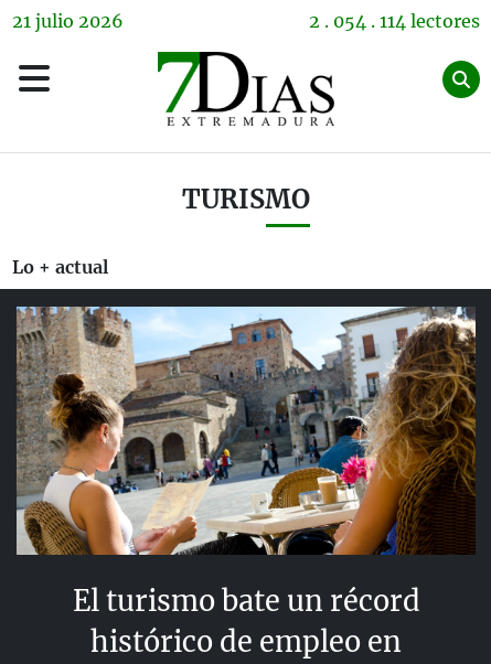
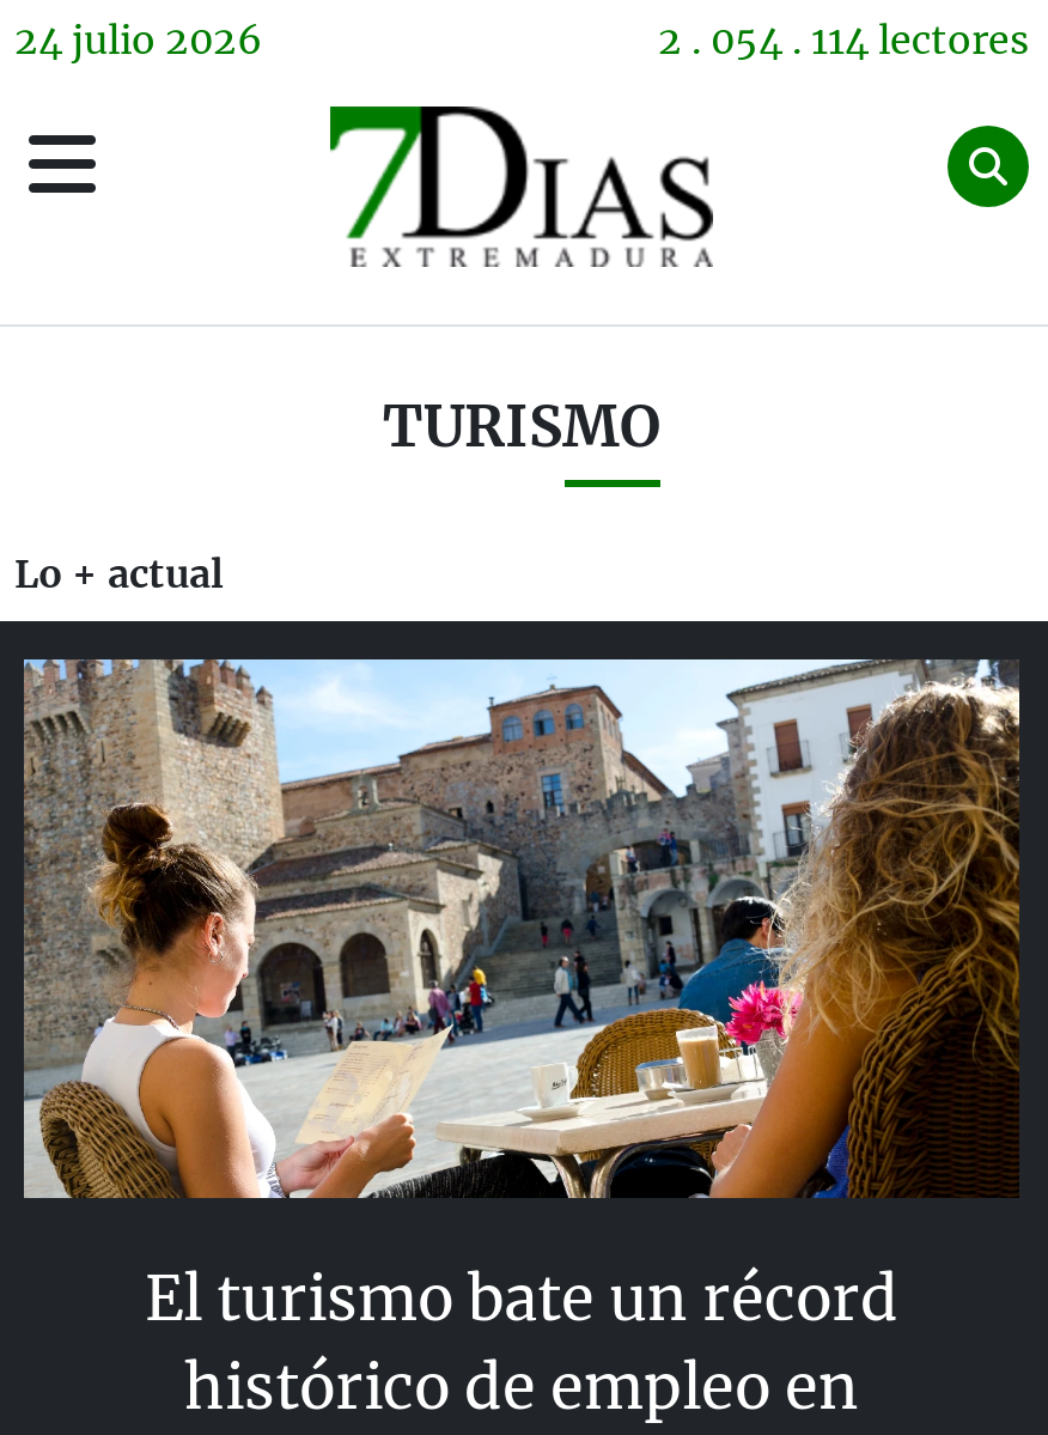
[12,10,124,32] 21 julio 2026 -> [14,16,263,63] 24 julio 2026

